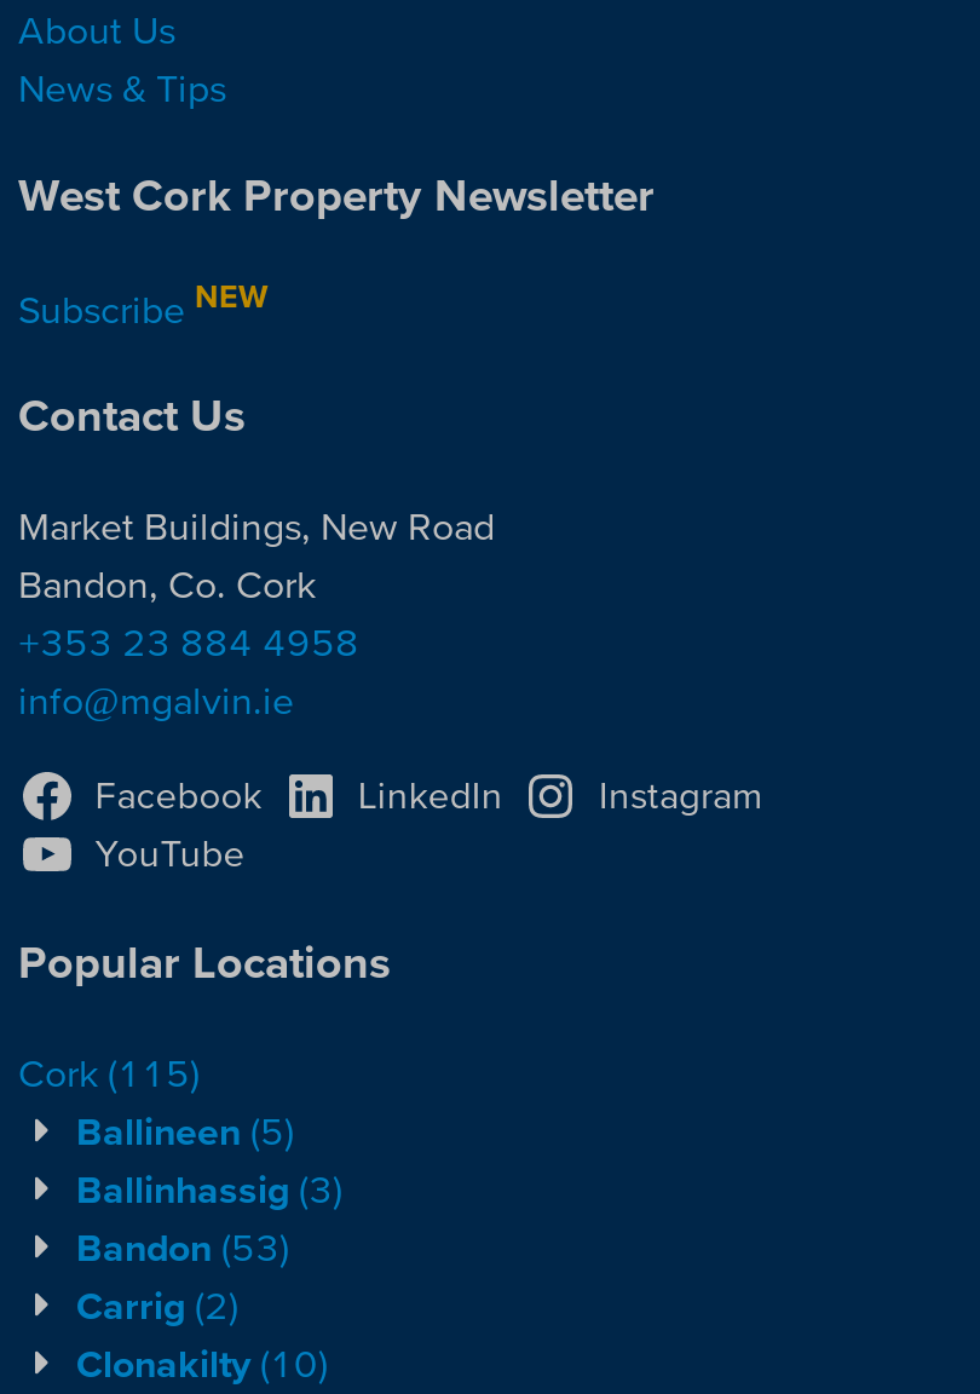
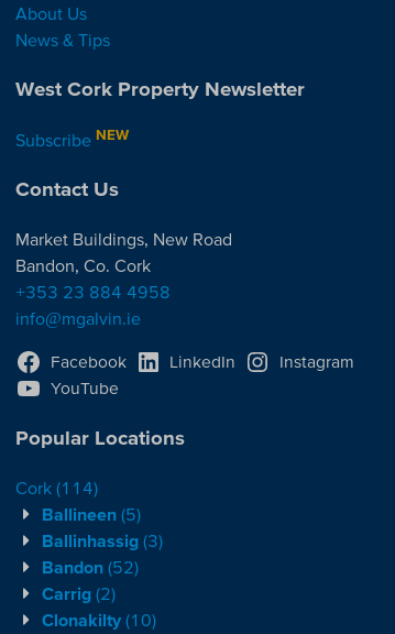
[18,1049,200,1093] Cork (115) -> [15,477,98,497] Cork (114)
[76,1223,289,1267] Bandon (53) -> [42,556,139,576] Bandon (52)

